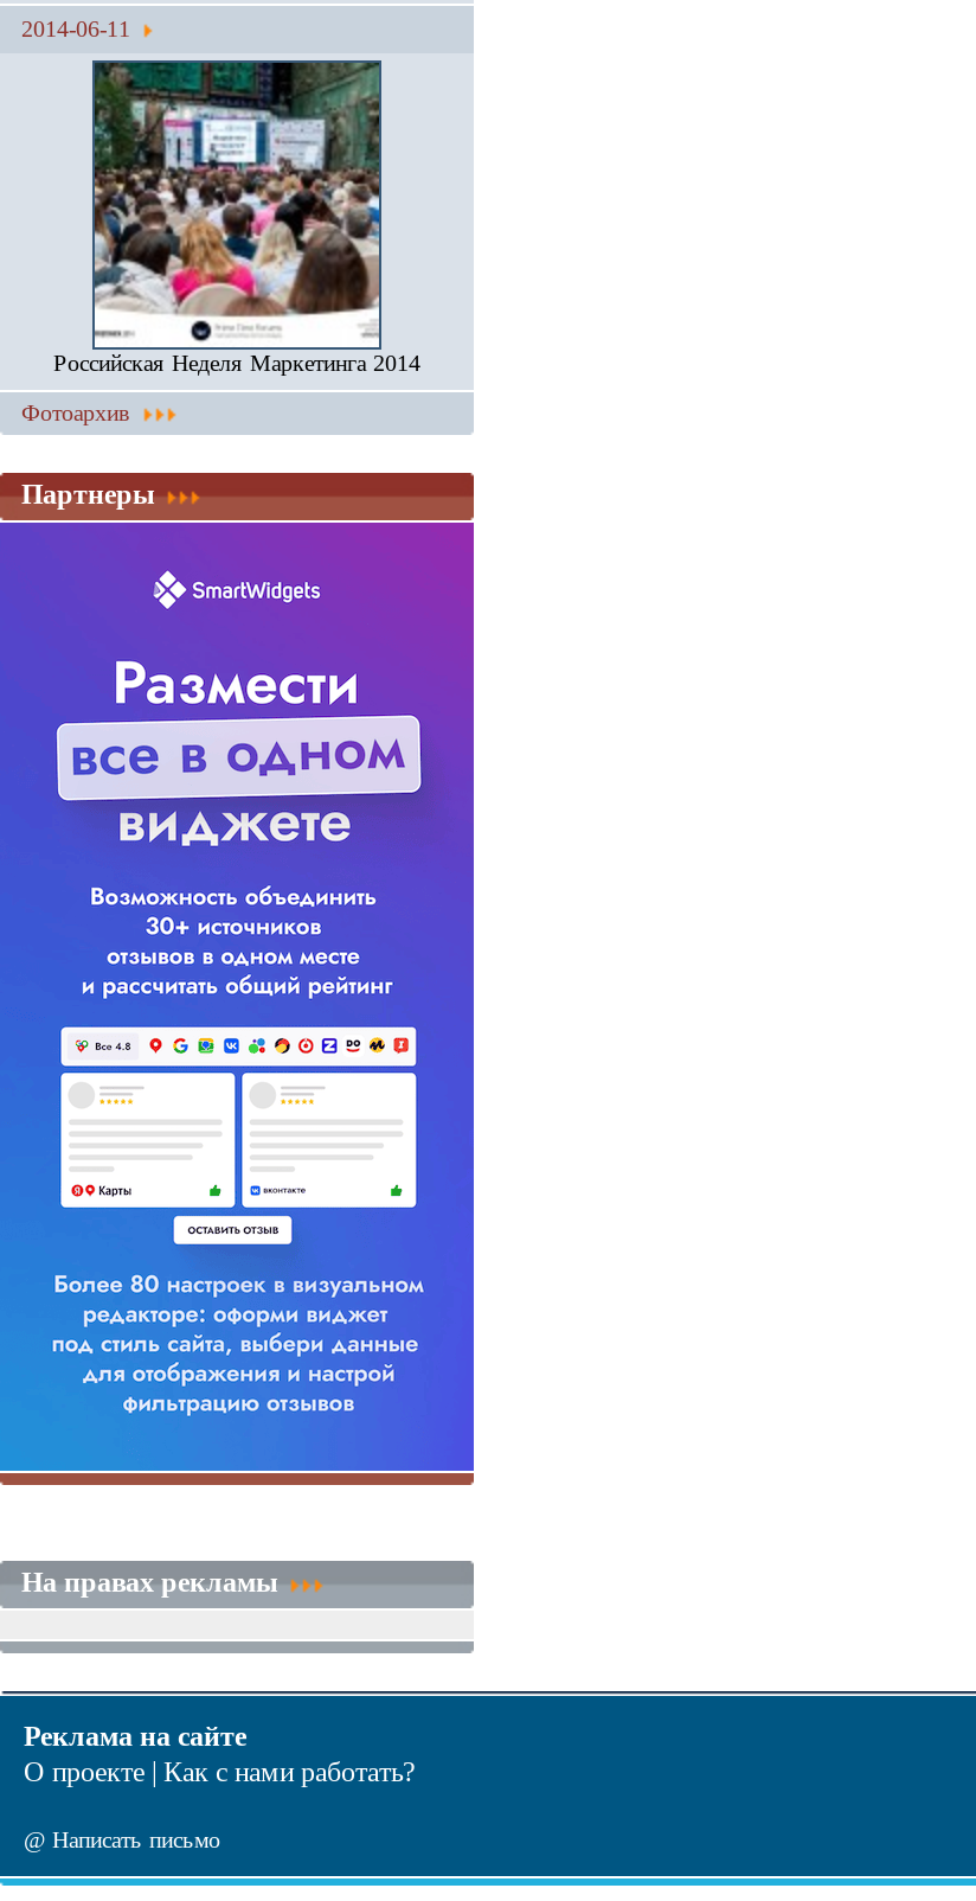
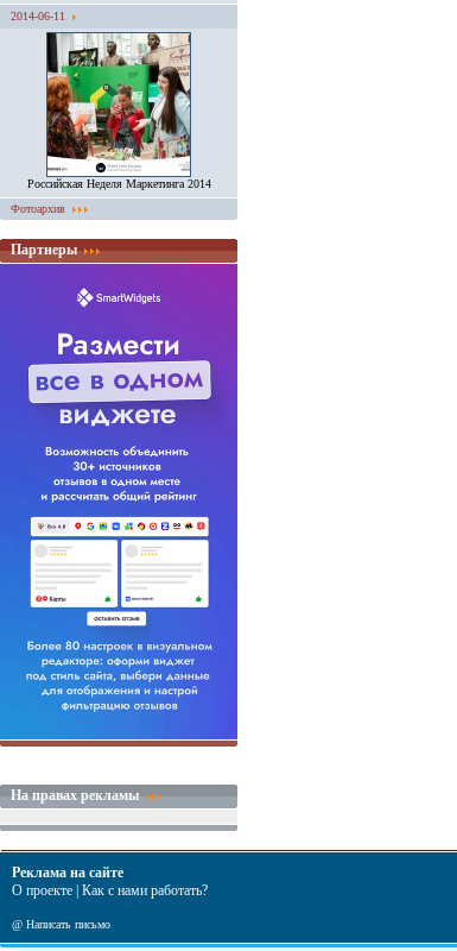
[92,60,381,316] [image] -> [46,32,191,160] [image]

